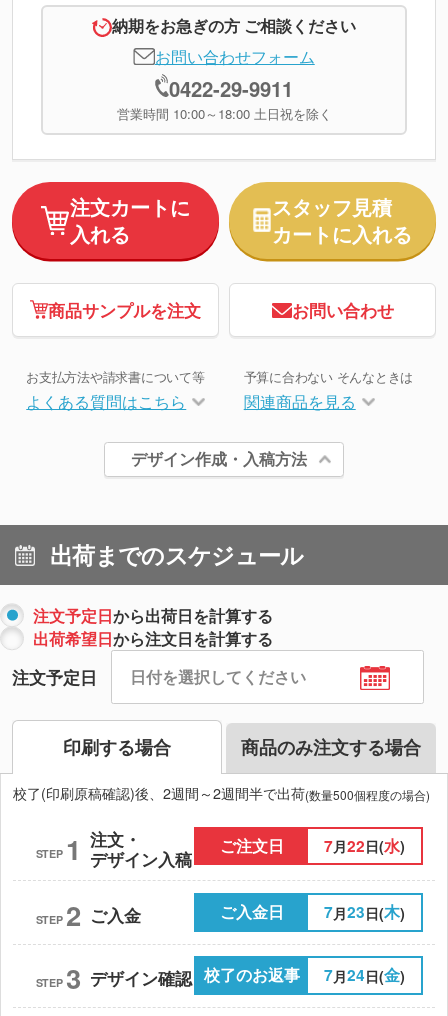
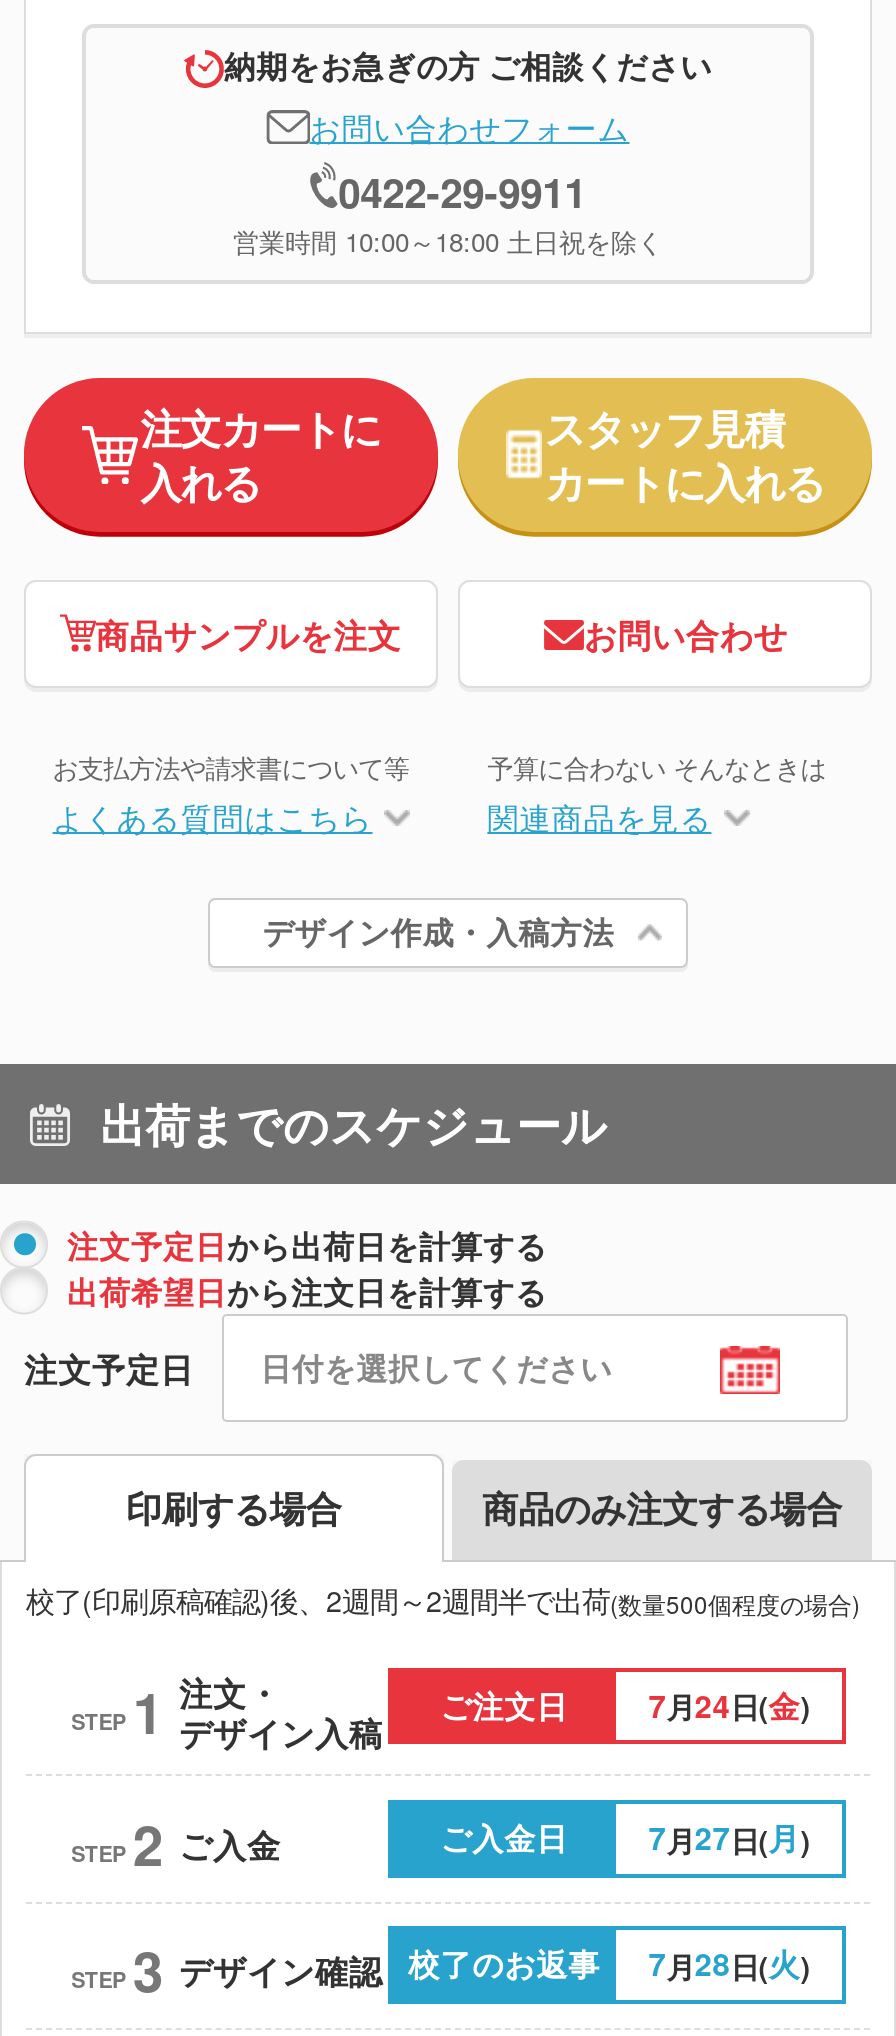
[220,835,405,857] ご注文日 7月22日(水) -> [440,1683,811,1727] ご注文日 7月24日(金)
[324,901,405,923] 7月23日(木) -> [649,1816,811,1860] 7月27日(月)
[324,964,405,986] 7月24日(金) -> [649,1942,811,1986] 7月28日(火)

